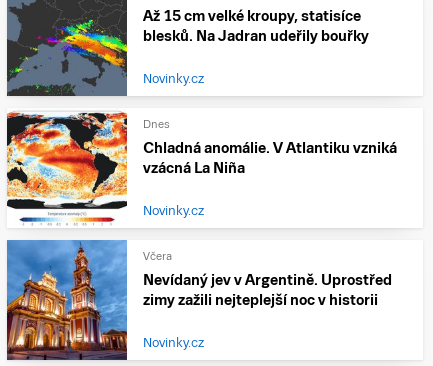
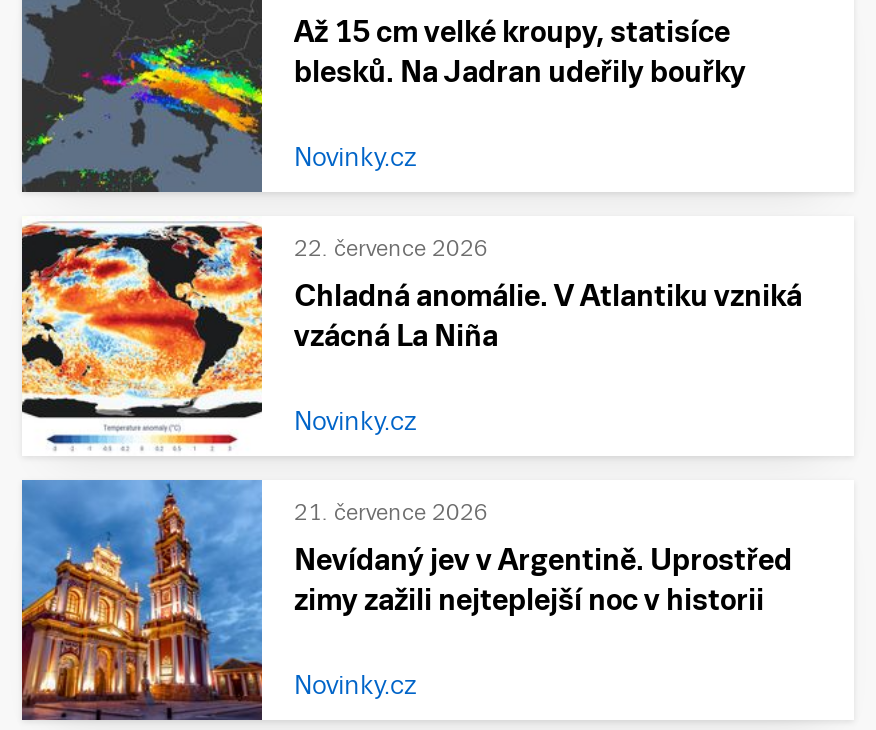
[143,118,170,130] Dnes -> [294,236,488,260] 22. července 2026
[143,250,172,262] Včera -> [294,500,488,524] 21. července 2026

